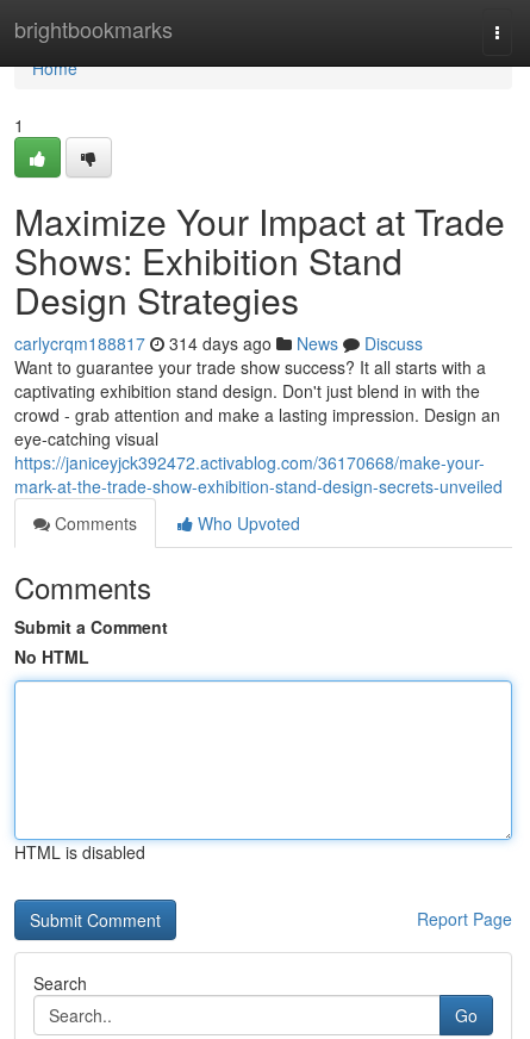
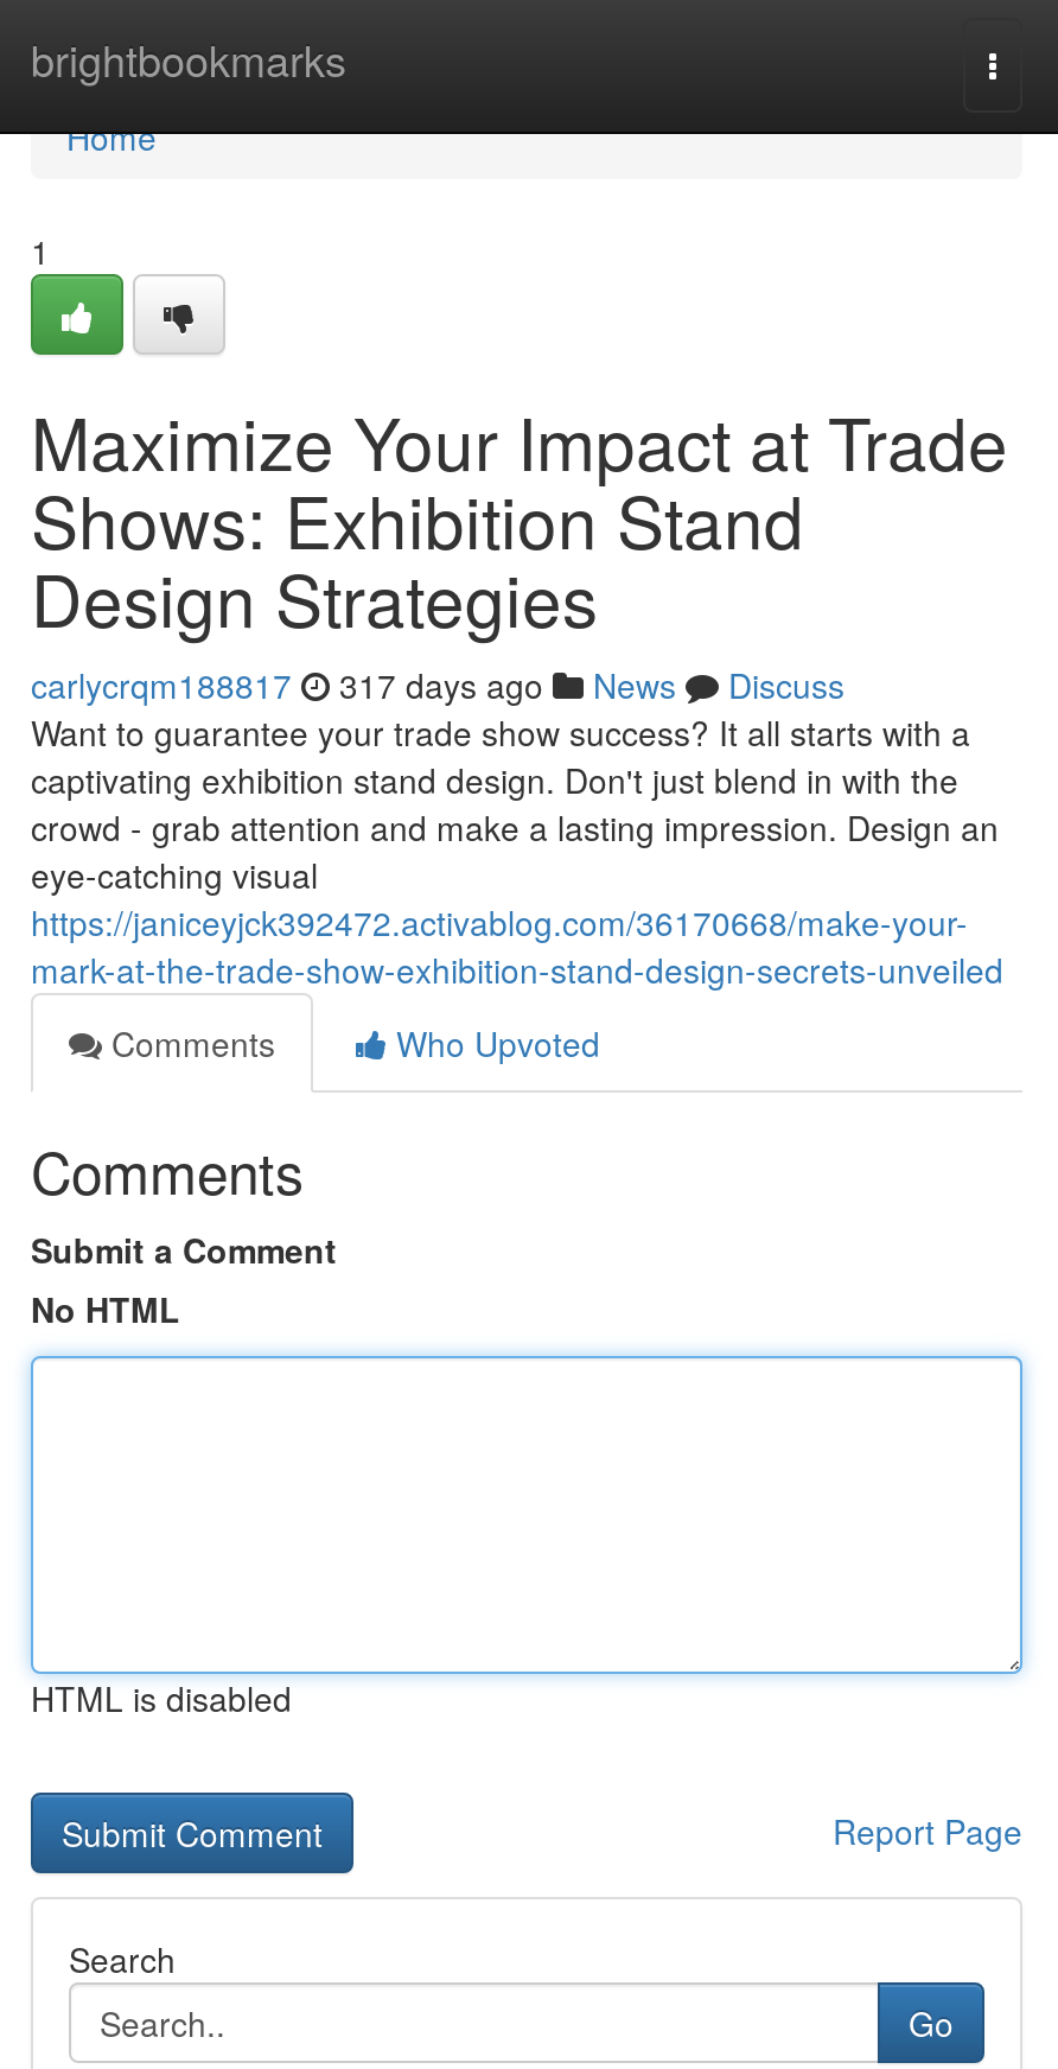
[14,331,423,355] carlycrqm188817 314 days ago News Discuss -> [31,661,845,708] carlycrqm188817 317 days ago News Discuss

